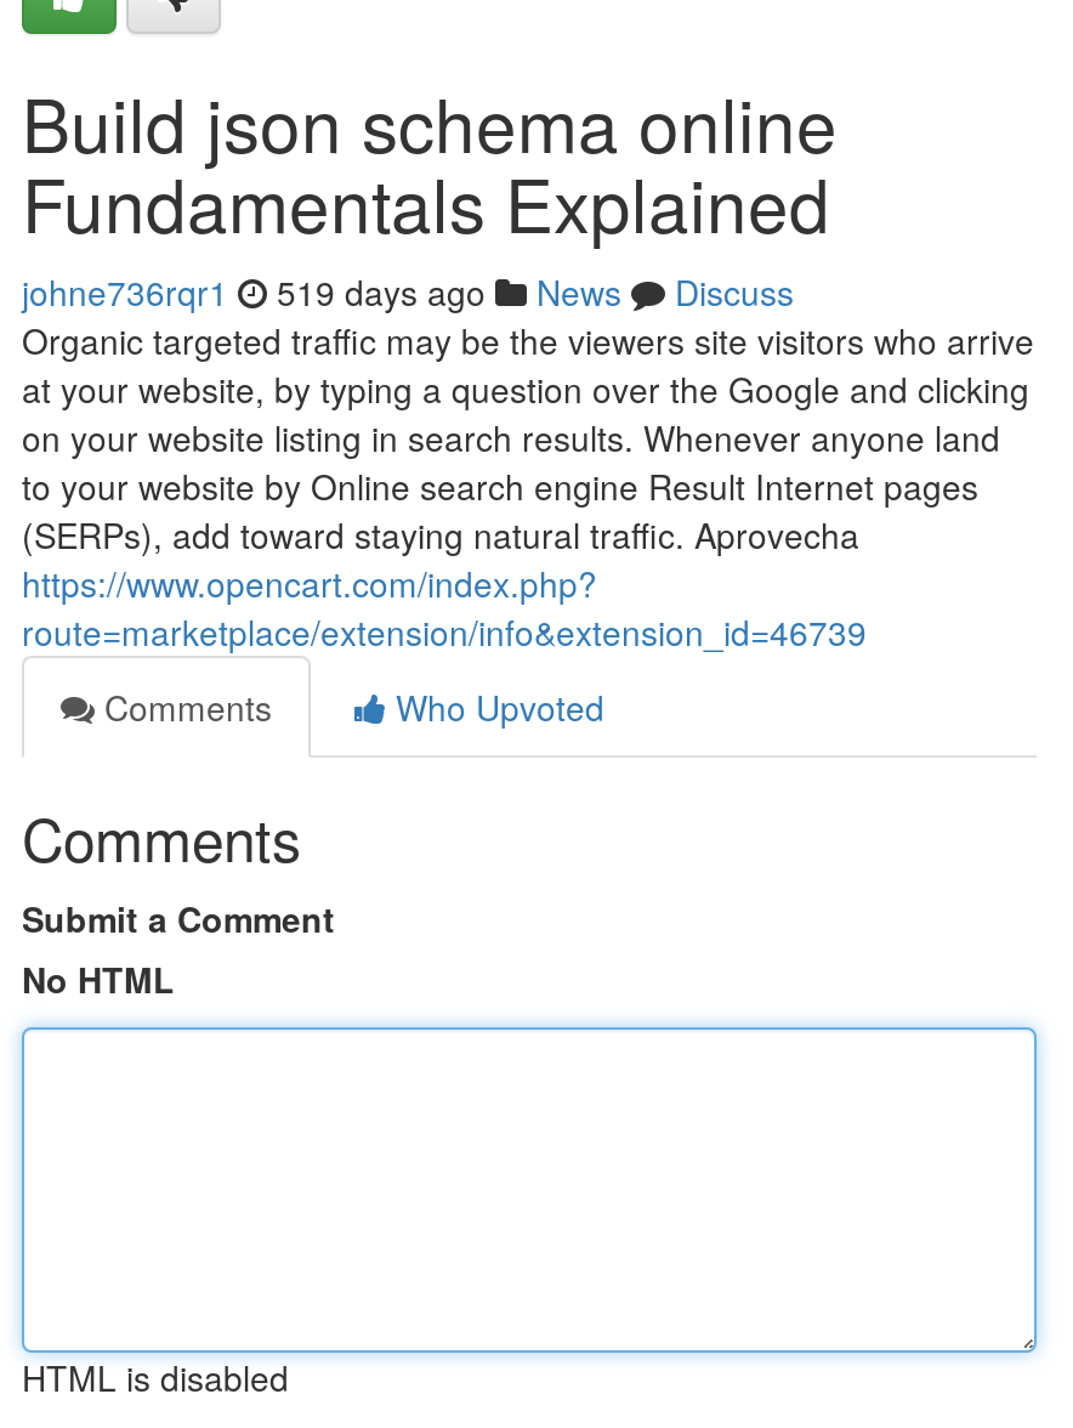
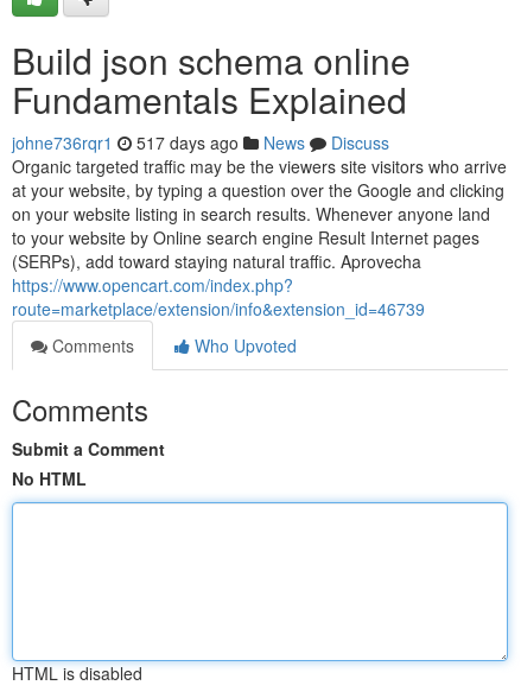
[22,267,794,316] johne736rqr1 519 days ago News Discuss -> [12,131,389,154] johne736rqr1 517 days ago News Discuss

